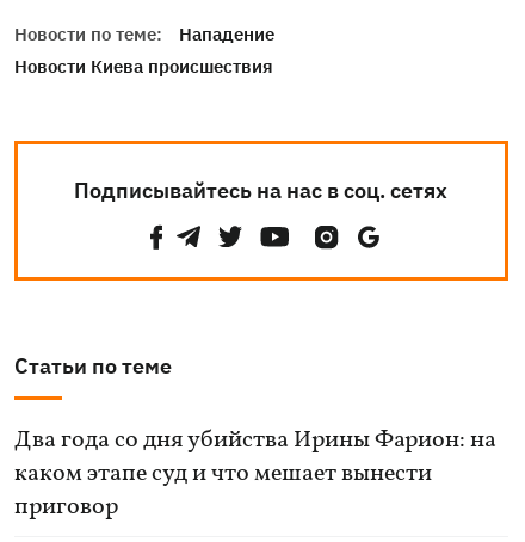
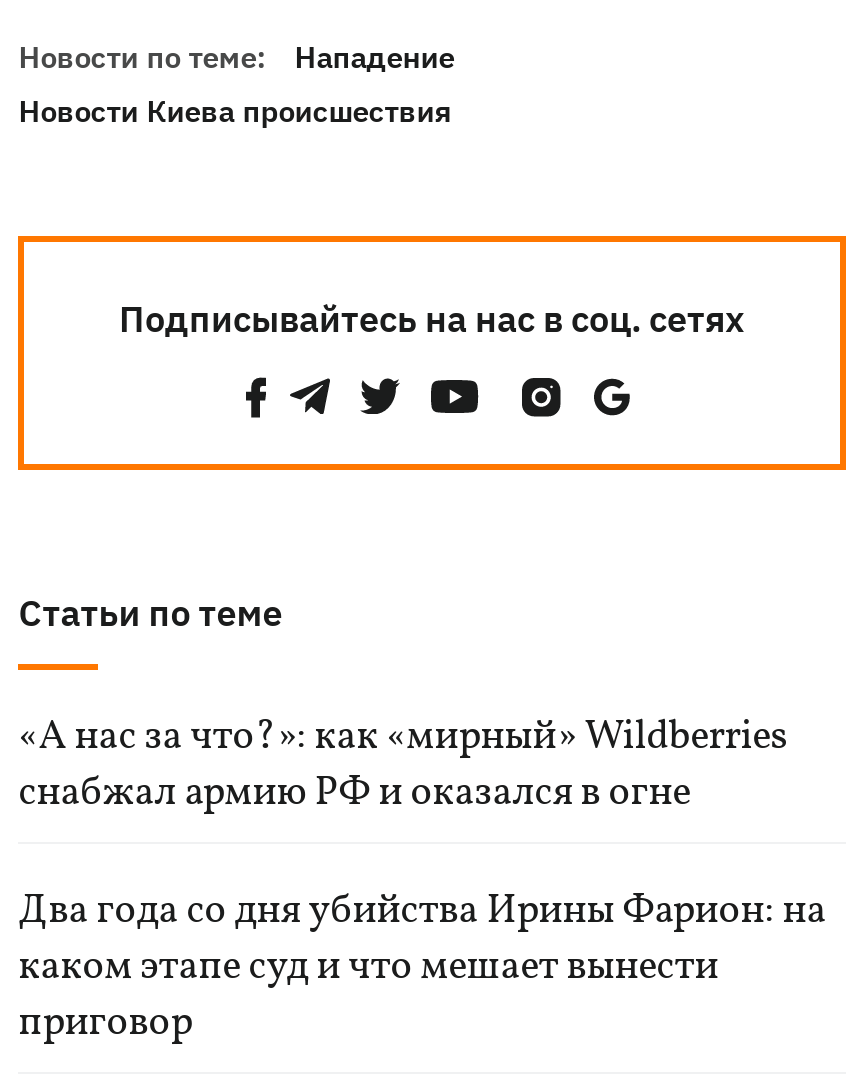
none -> [18,710,788,822] «А нас за что?»: как «мирный» Wildberries | снабжал армию РФ и оказался в огне

